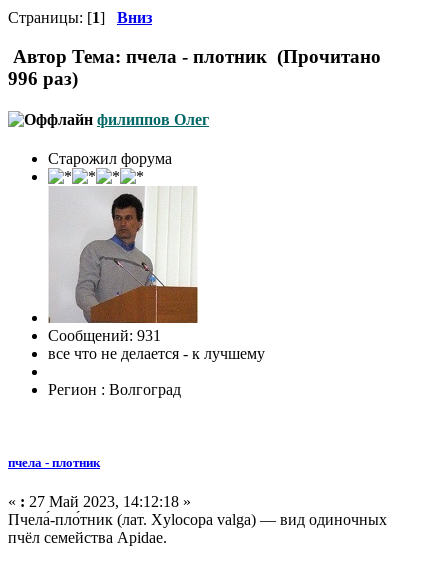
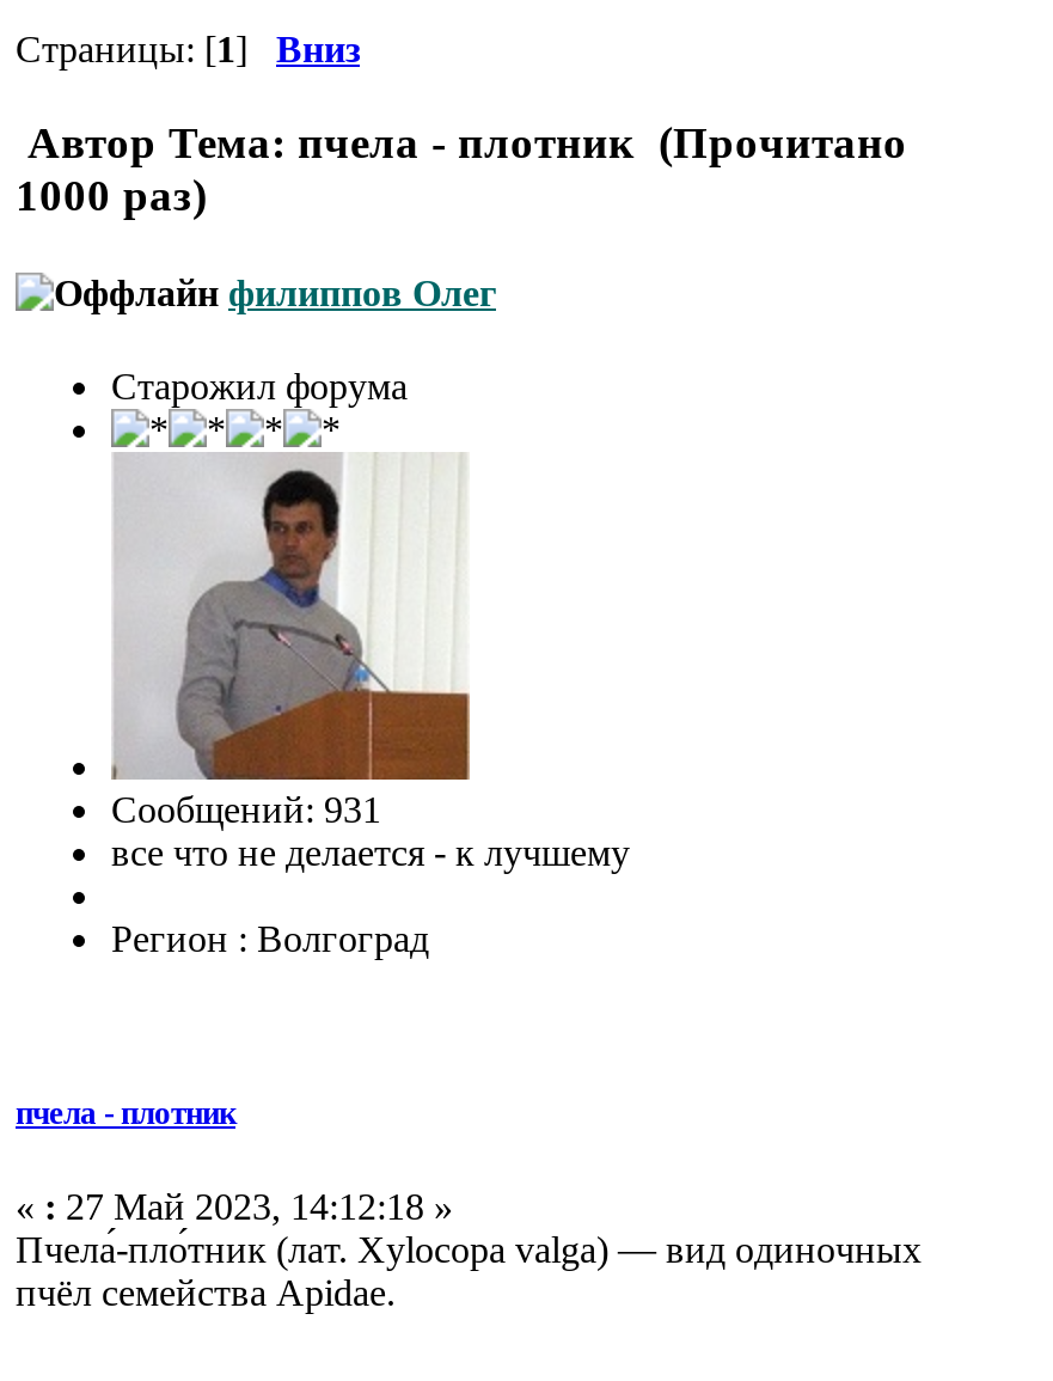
[8,68,78,89] 996 раз) -> [16,169,207,219] 1000 раз)

